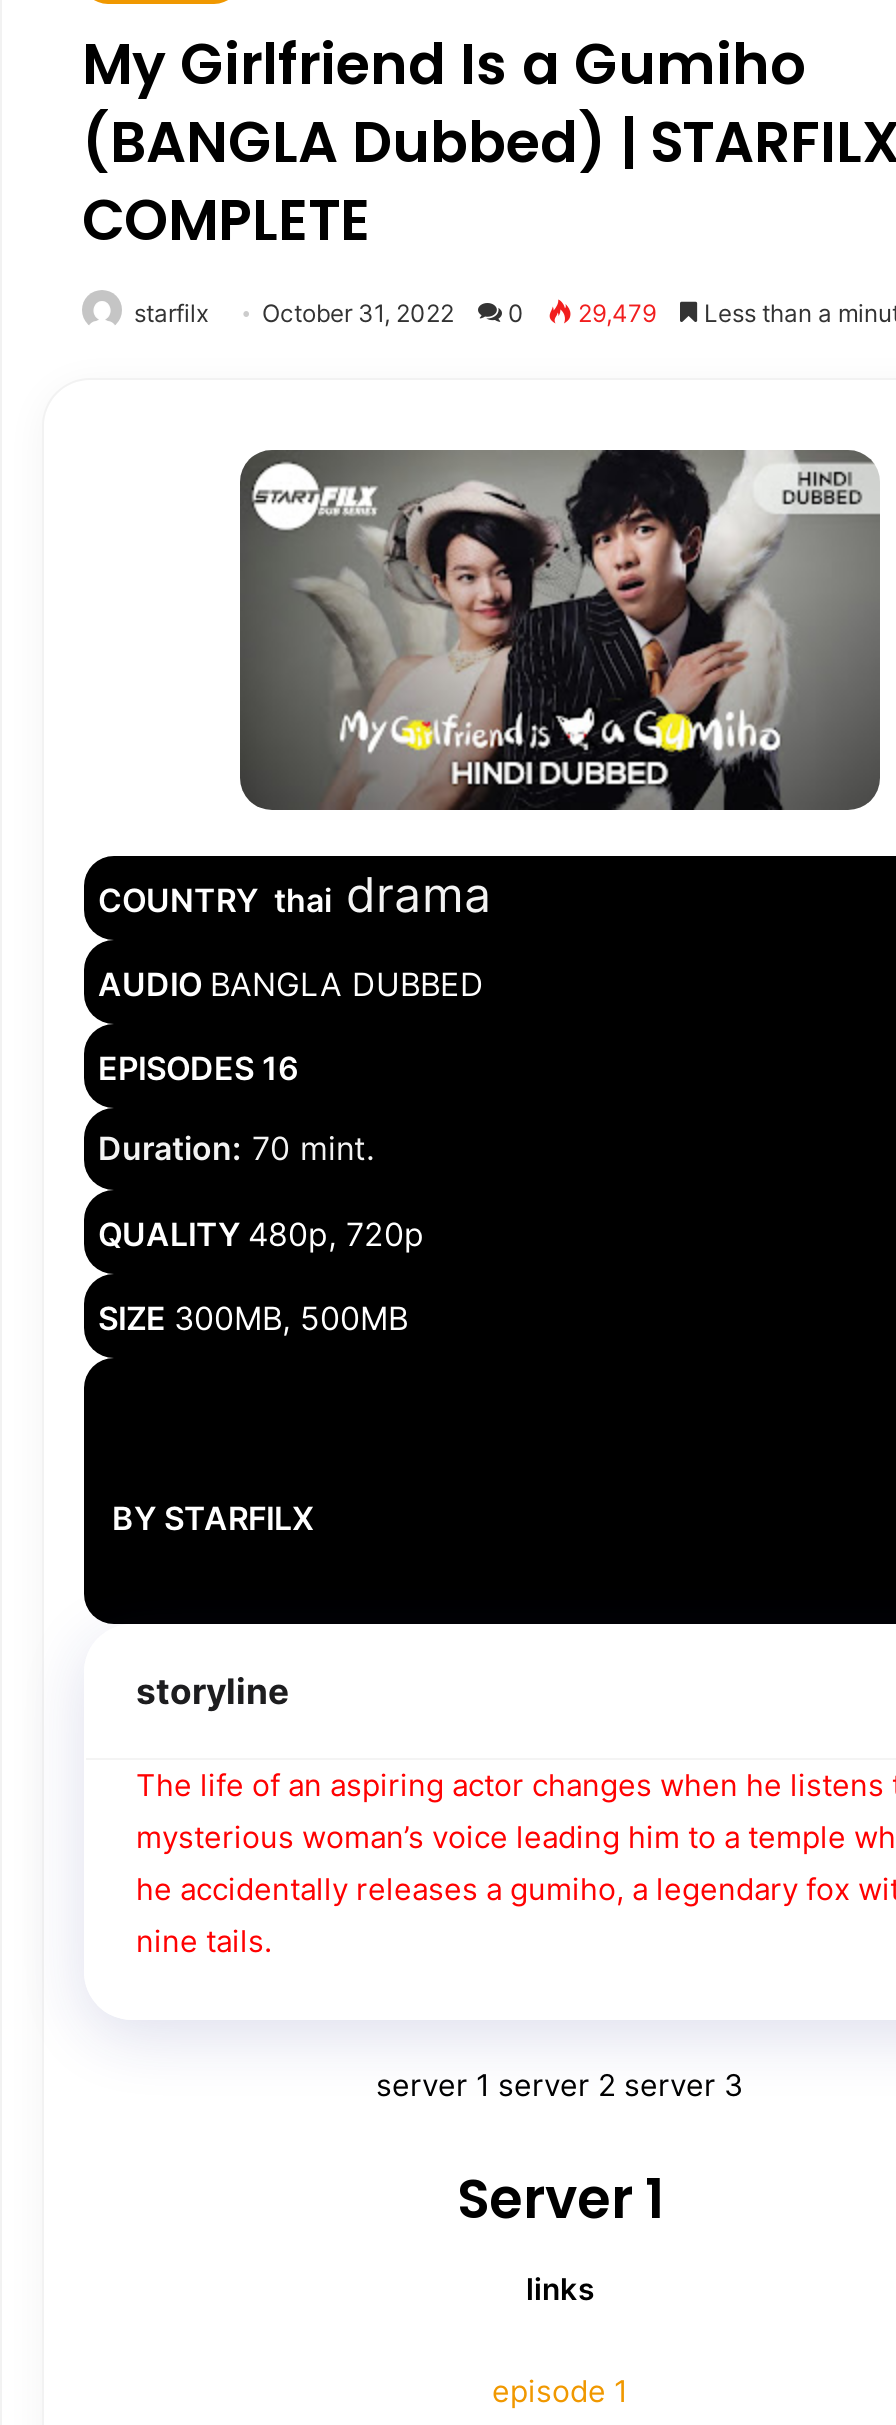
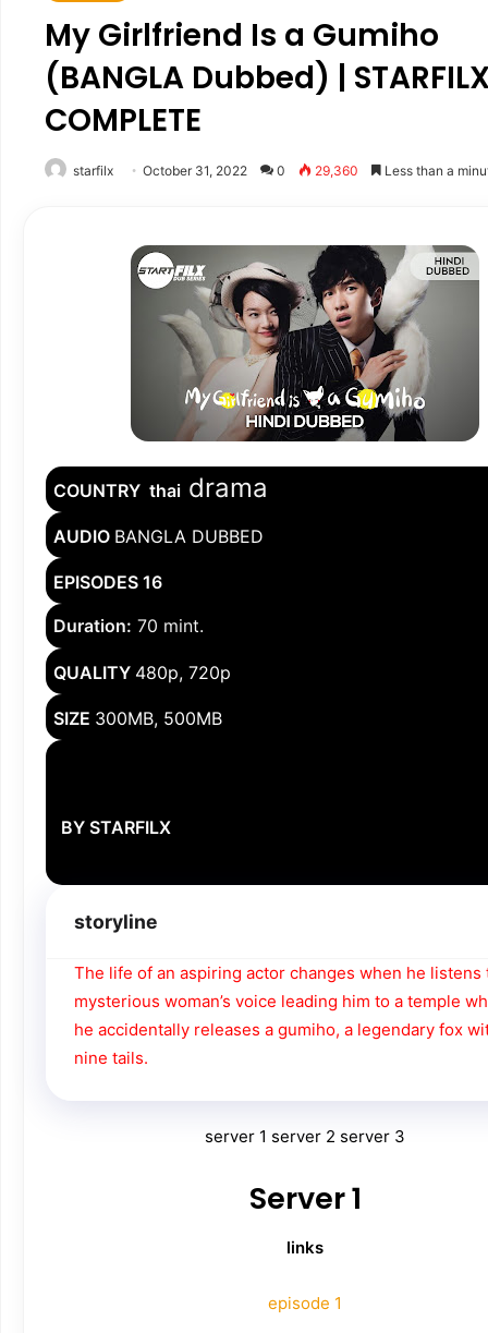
[572,298,656,328] 29,479 -> [312,163,358,179] 29,360

